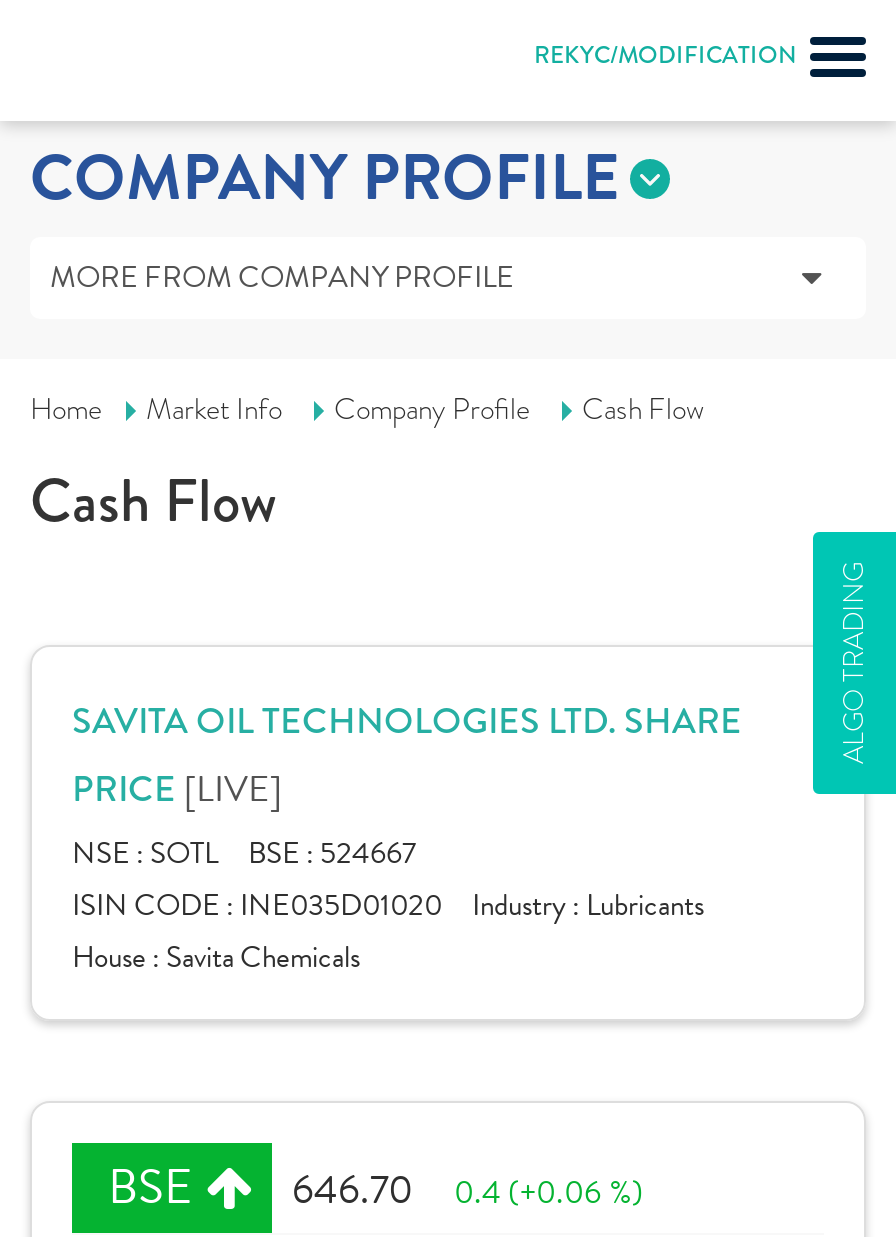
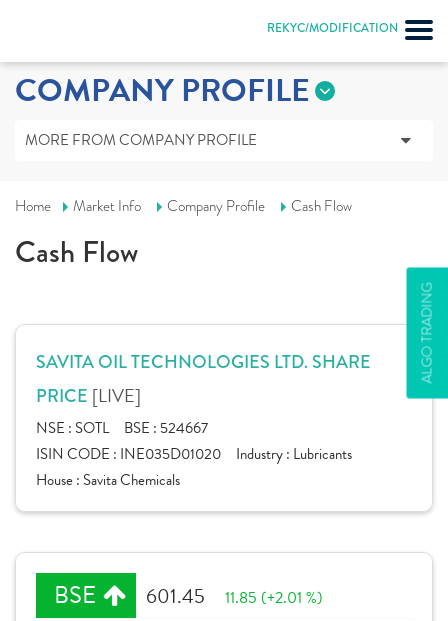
[292,1159,414,1219] 646.70 -> [146,581,205,611] 601.45
[454,1169,644,1217] 0.4 (+0.06 %) -> [225,586,323,610] 11.85 (+2.01 %)

